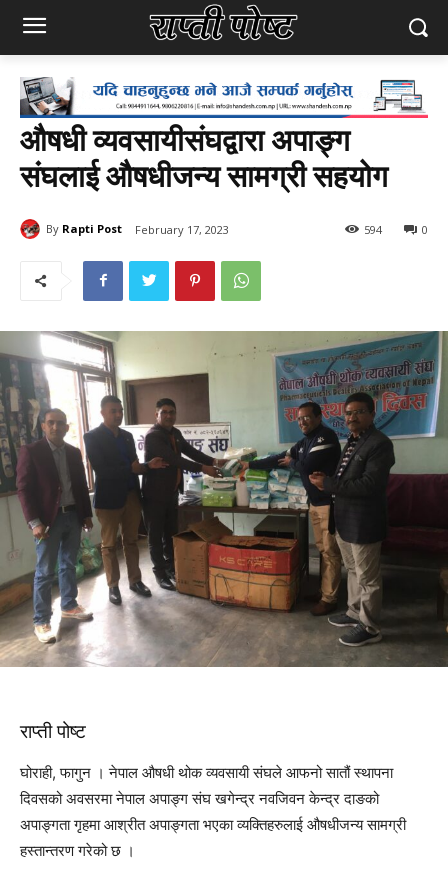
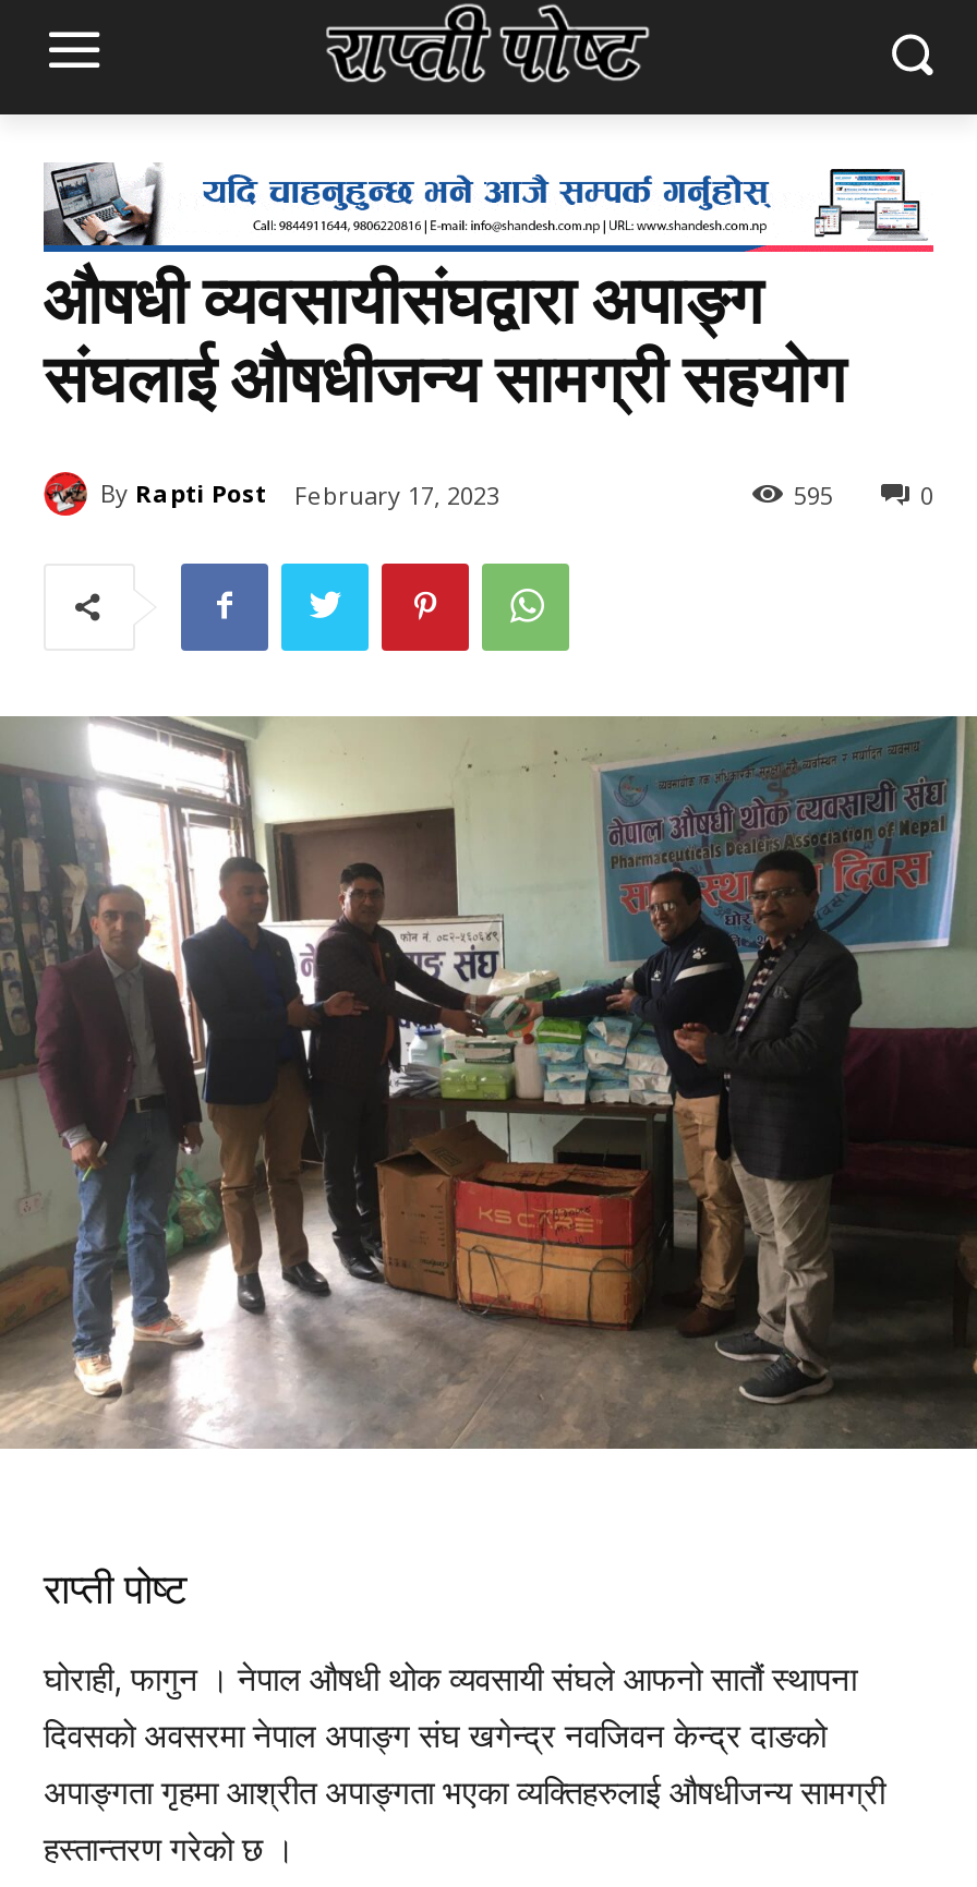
[364,222,382,237] 594 -> [794,478,833,511] 595

